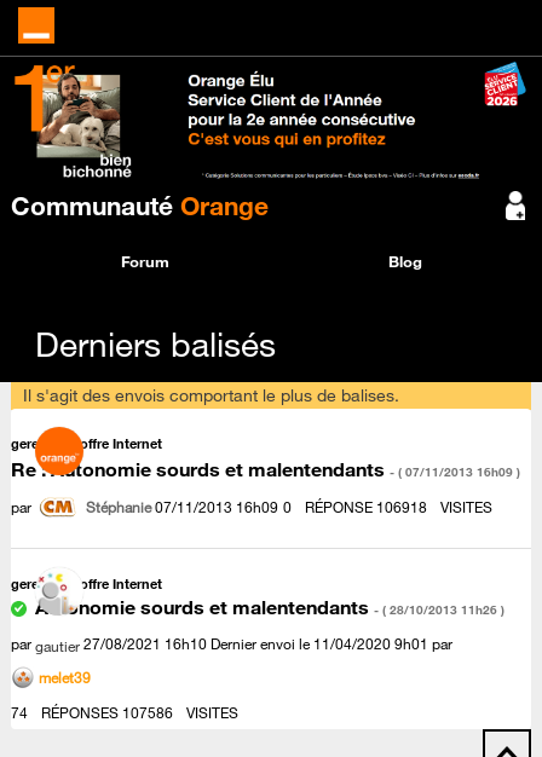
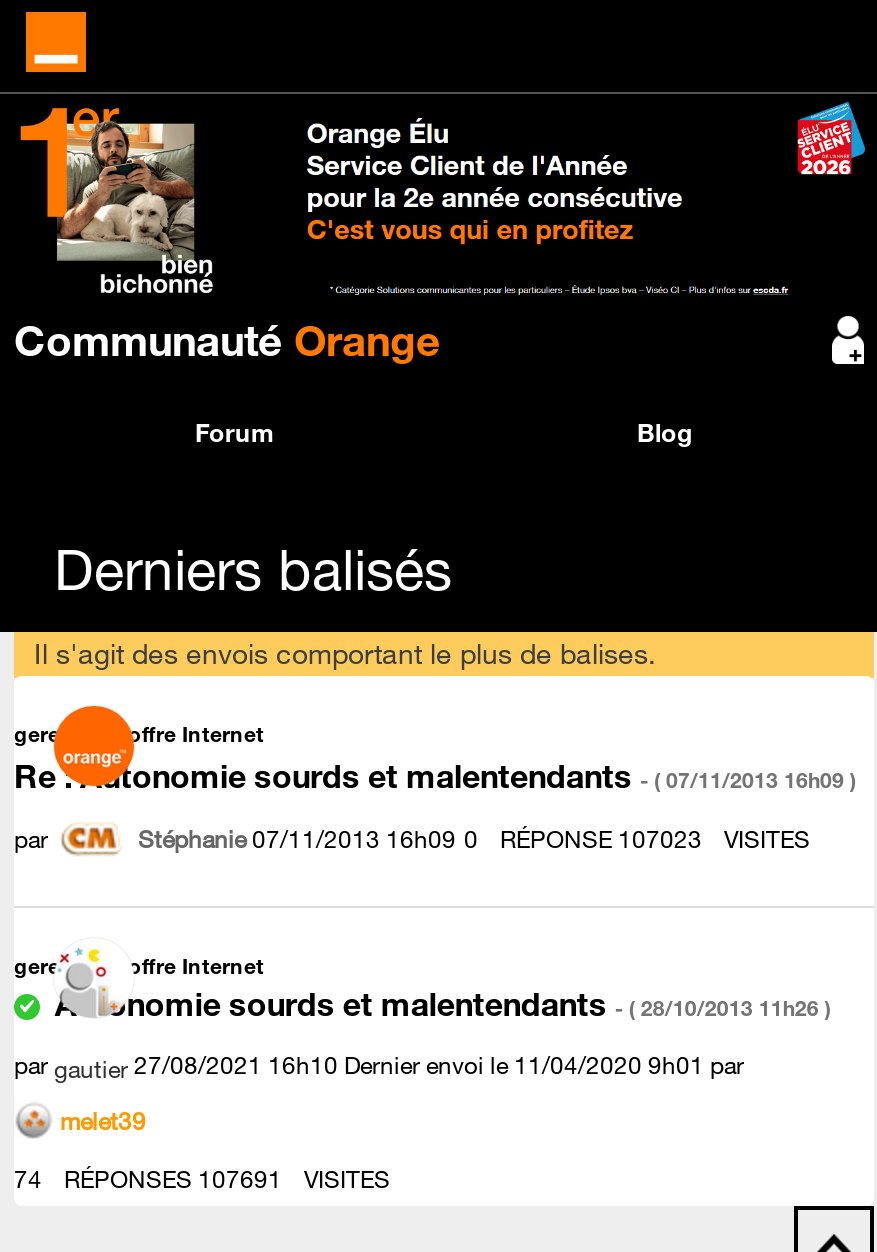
[86,497,427,517] Stéphanie 07/11/2013 16h09 0 RÉPONSE 106918 -> [138,822,702,855] Stéphanie 07/11/2013 16h09 0 RÉPONSE 107023
[11,703,238,722] 74 RÉPONSES 107586 VISITES -> [14,1163,390,1195] 74 RÉPONSES 107691 VISITES

